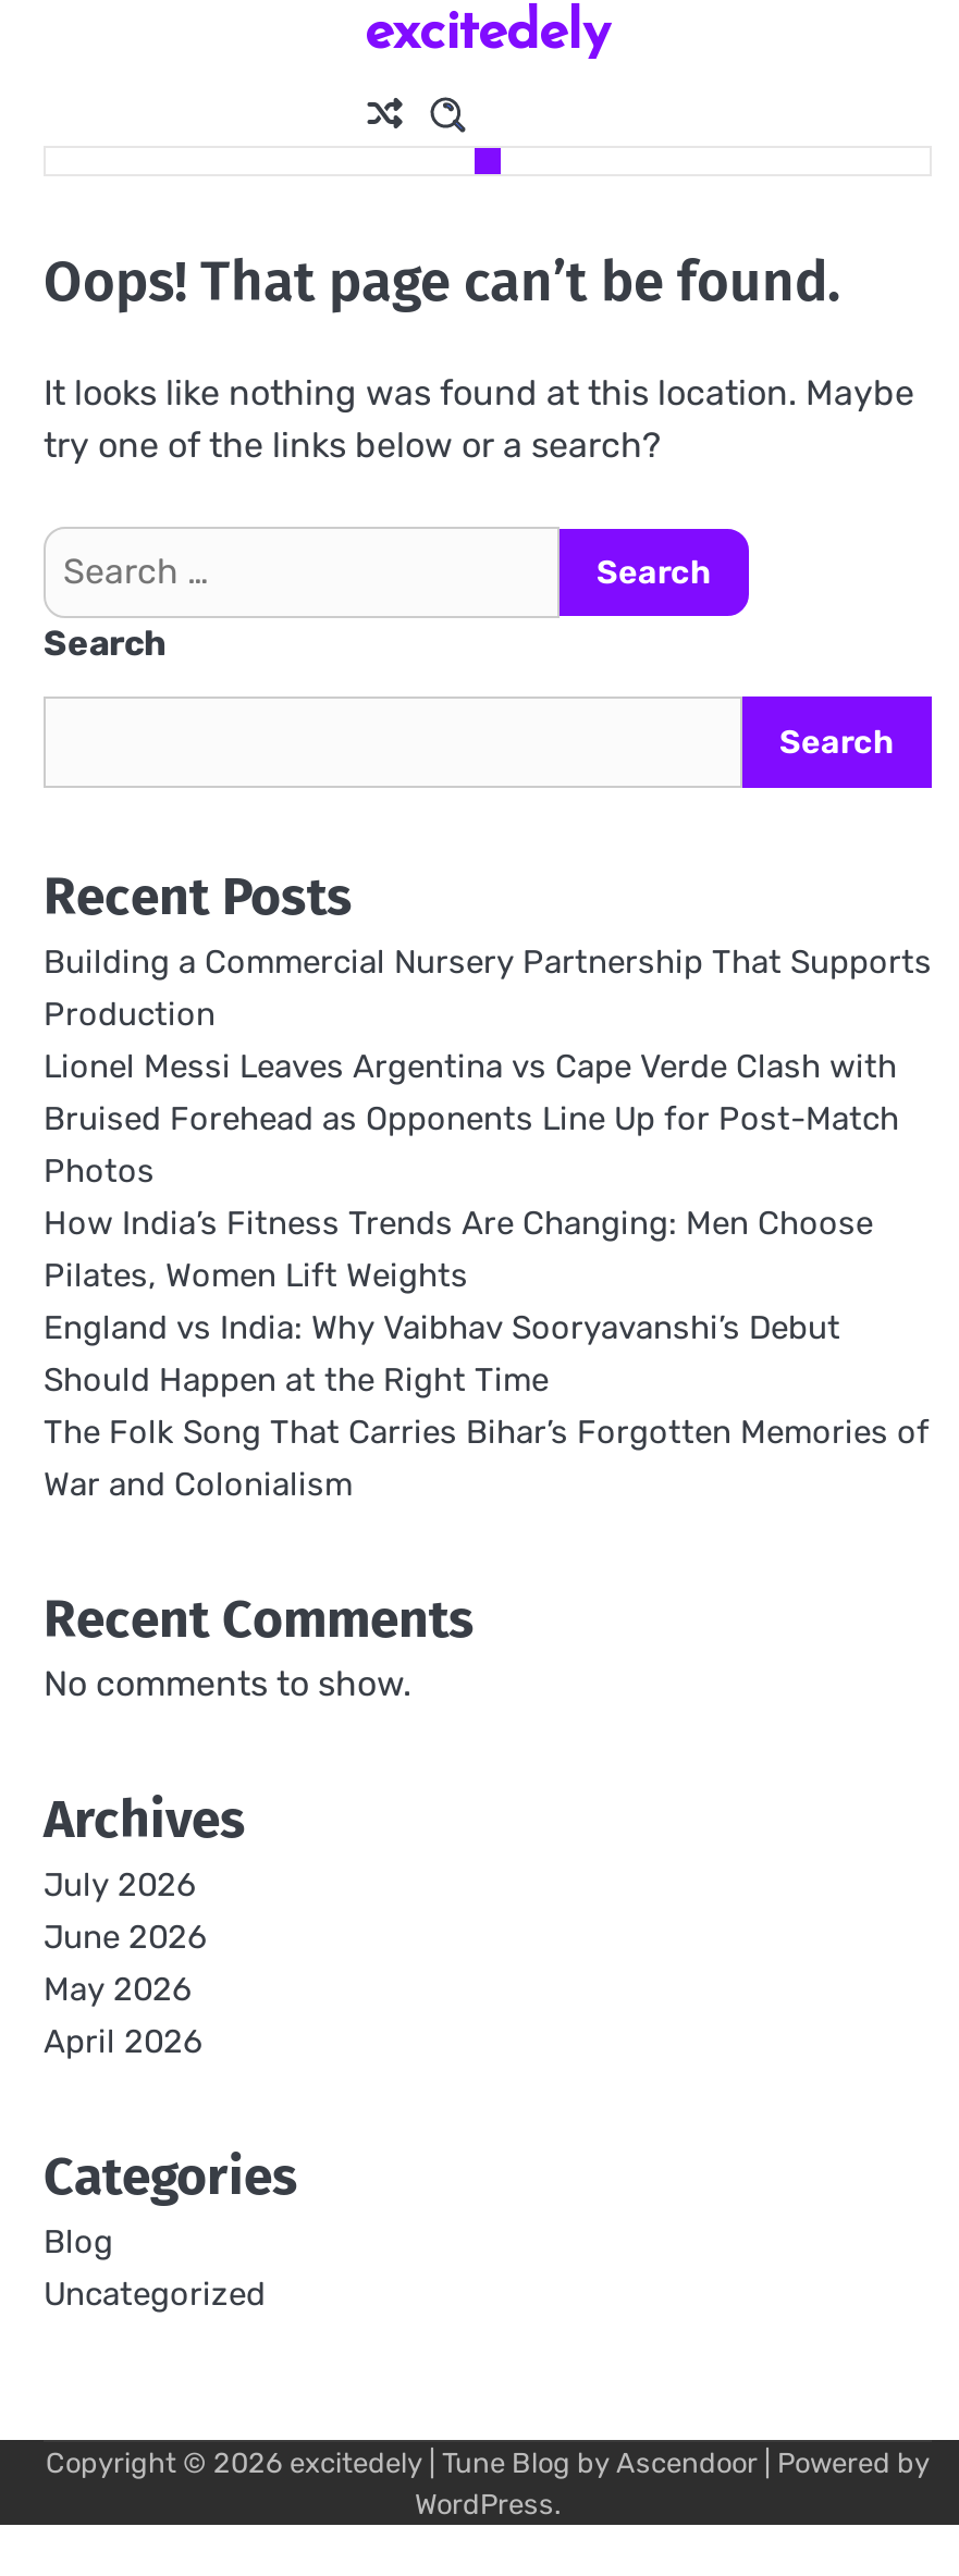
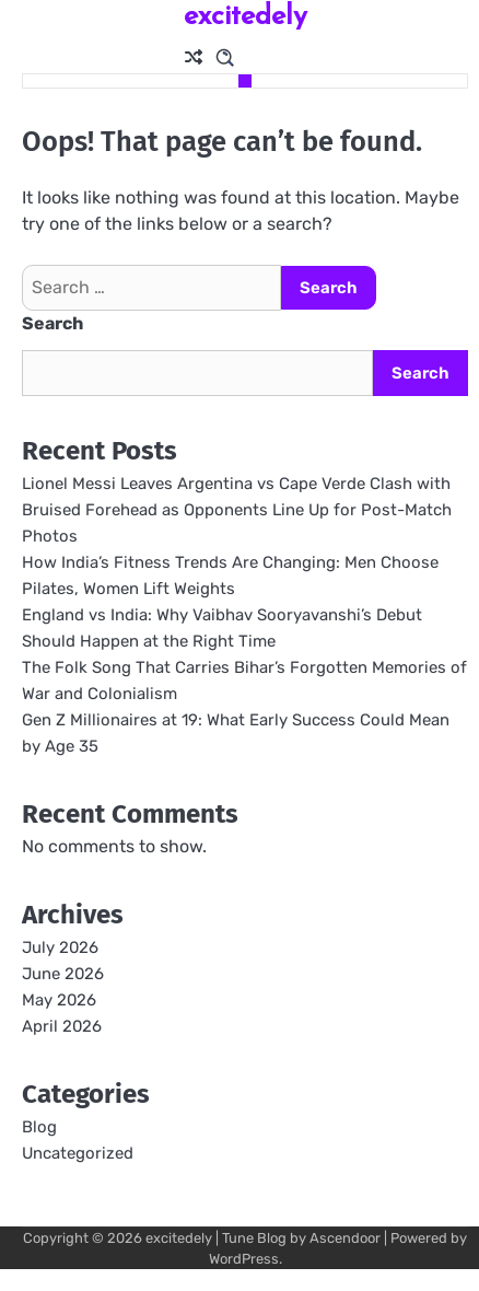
[44,941,932,1033] Building a Commercial Nursery Partnership That Supports | Production -> none
moved [44,1046,930,1503] -> [22,473,467,703]: Lionel Messi Leaves Argentina vs Cape Verde Clash with | Bruised Forehead as Opponents Line Up for Post-Match | Photos | ... | The Folk Song That Carries Bihar’s Forgotten Memories of | War and Colonialism
none -> [22,710,449,755] Gen Z Millionaires at 19: What Early Success Could Mean | by Age 35

